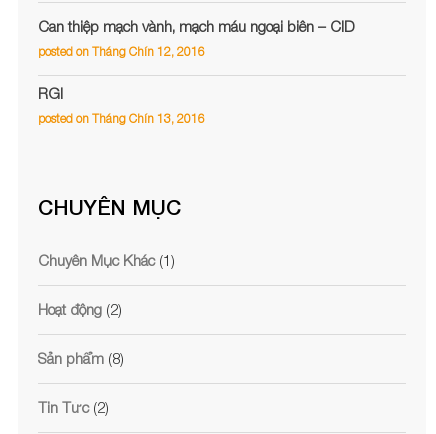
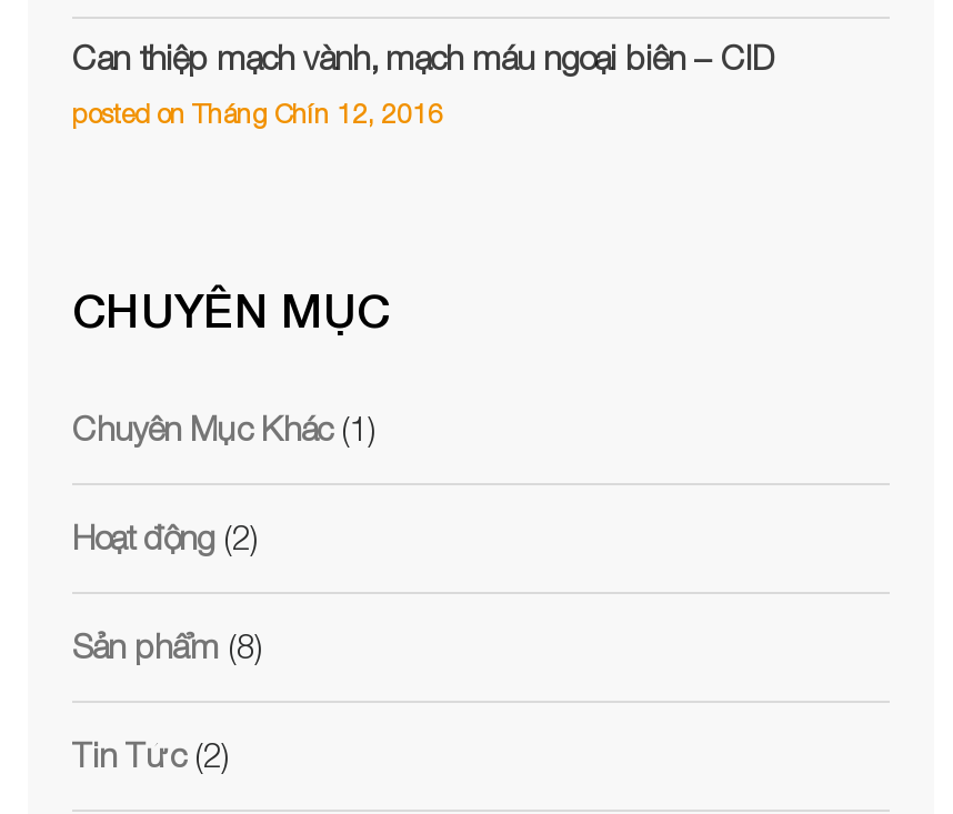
[38,84,205,126] RGI | posted on Tháng Chín 13, 2016 -> none

